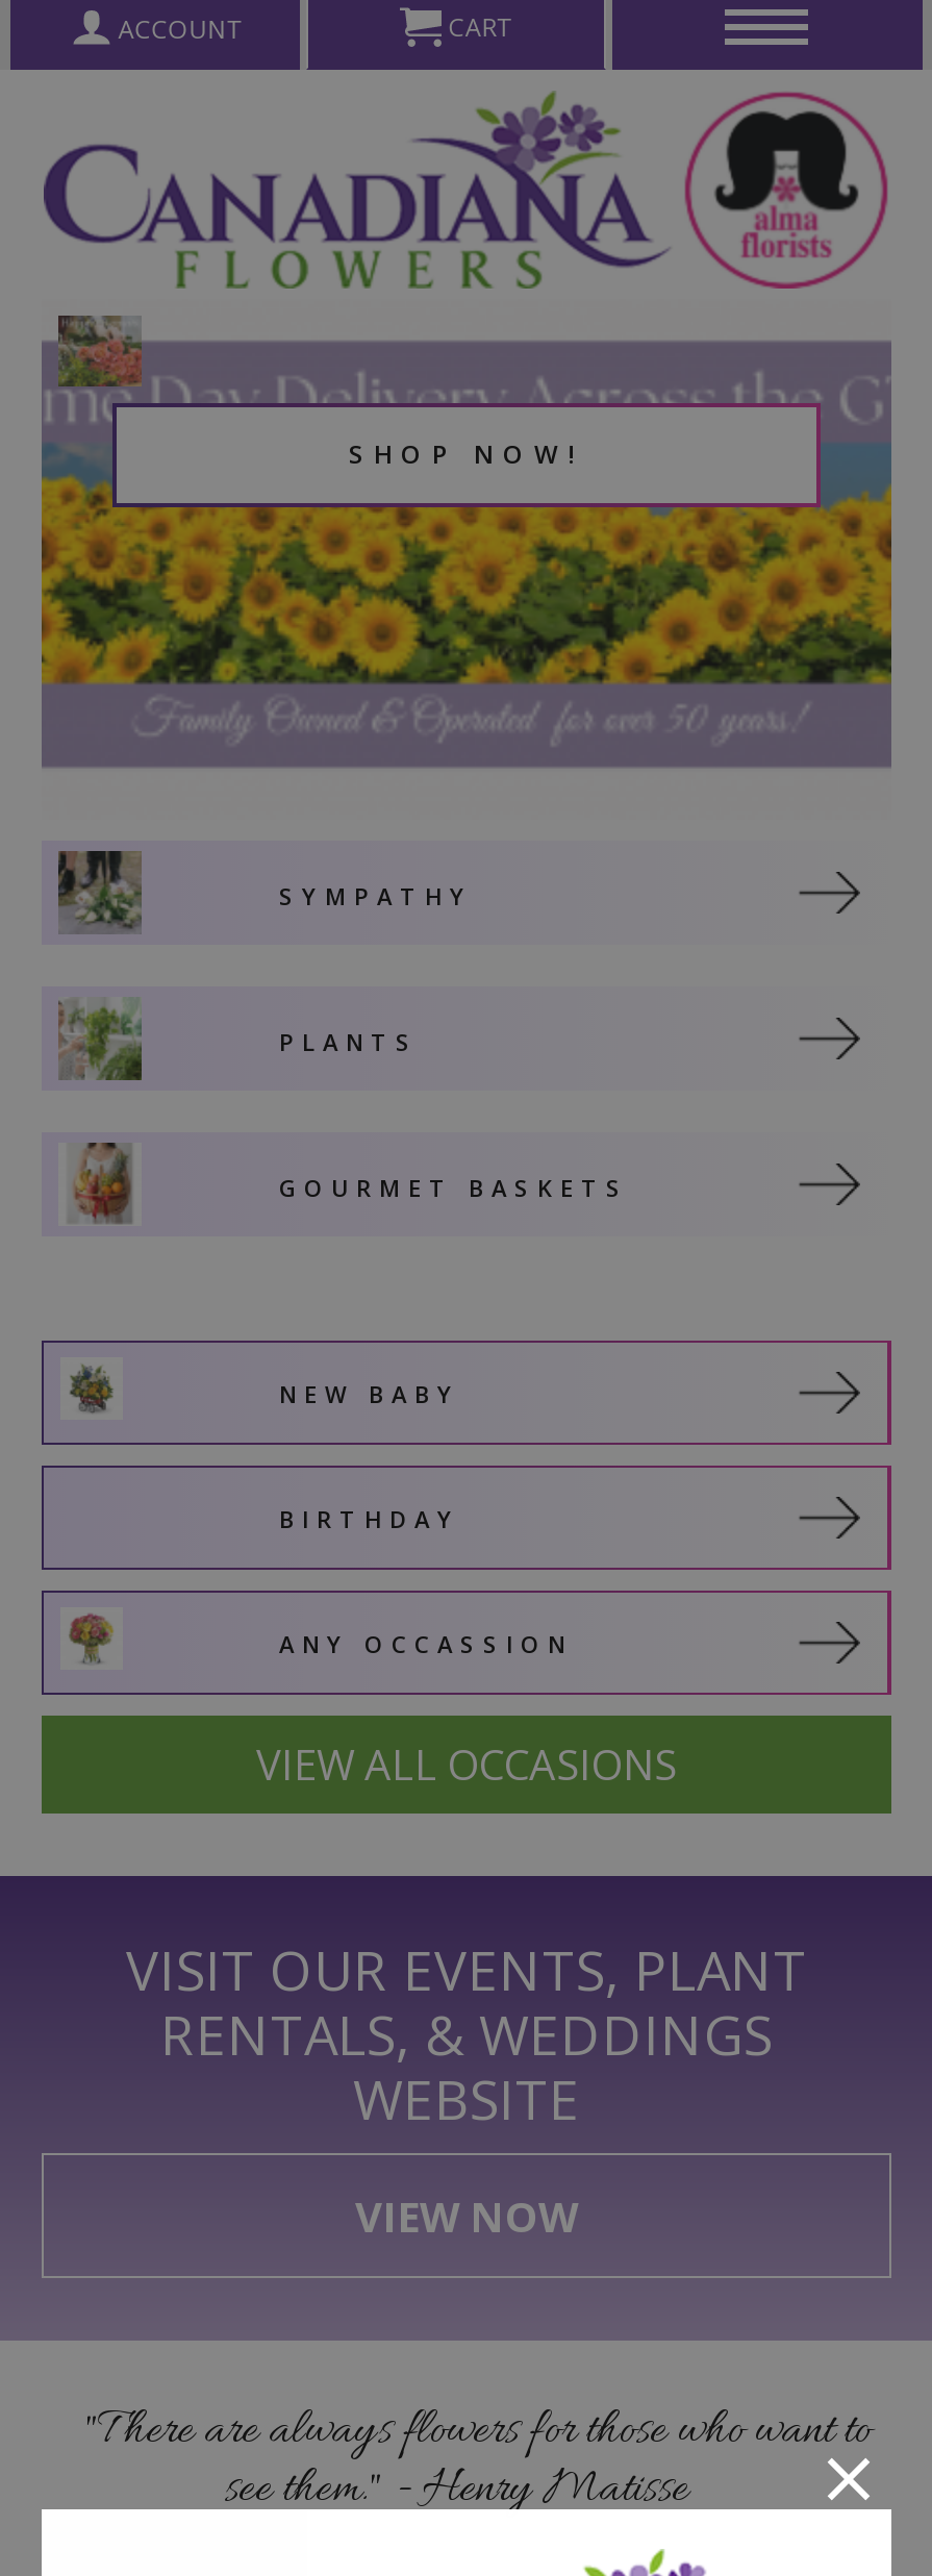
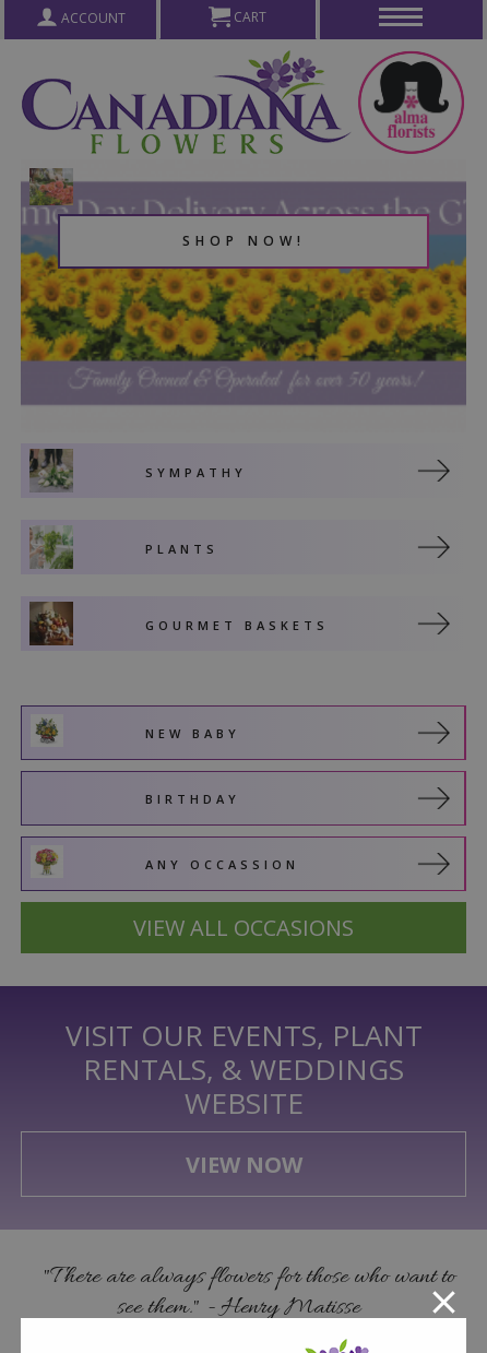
[58,1143,142,1226] [image] -> [28,601,74,646] [image]

